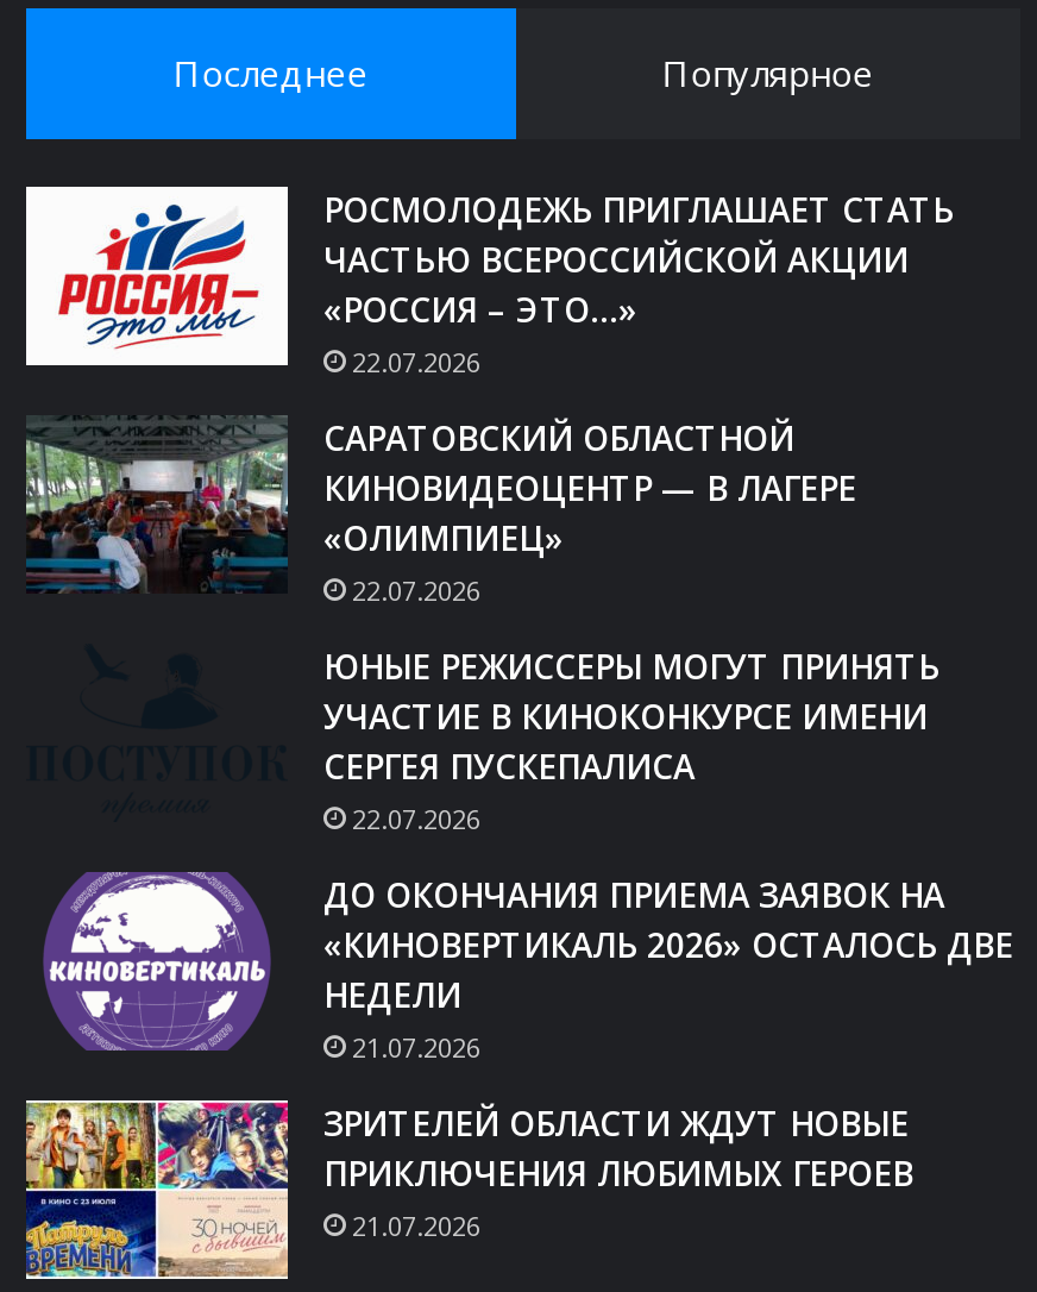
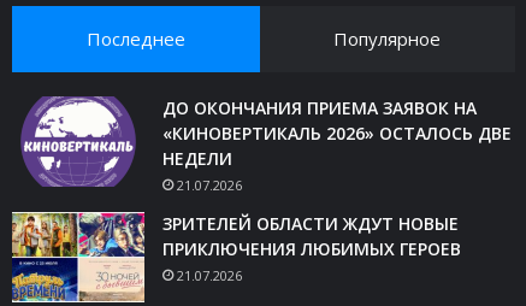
[24,183,954,837] [image] | РОСМОЛОДЕЖЬ ПРИГЛАШАЕТ СТАТЬ | ЧАСТЬЮ ВСЕРОССИЙСКОЙ АКЦИИ | «РОССИЯ – ЭТО…» | 22.07.2026 | САРАТОВСКИЙ ОБЛАСТНОЙ | КИНОВИДЕОЦЕНТР — В ЛАГЕРЕ | «ОЛИМПИЕЦ» | 22.07.2026 | ЮНЫЕ РЕЖИССЕРЫ МОГУТ ПРИНЯТЬ | УЧАСТИЕ В КИНОКОНКУРСЕ ИМЕНИ | СЕРГЕЯ ПУСКЕПАЛИСА | 22.07.2026 -> none
[26,416,288,590] [image] -> none

